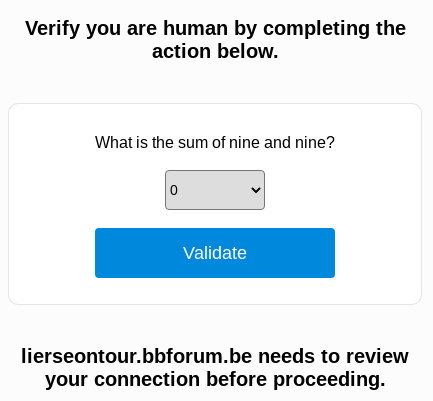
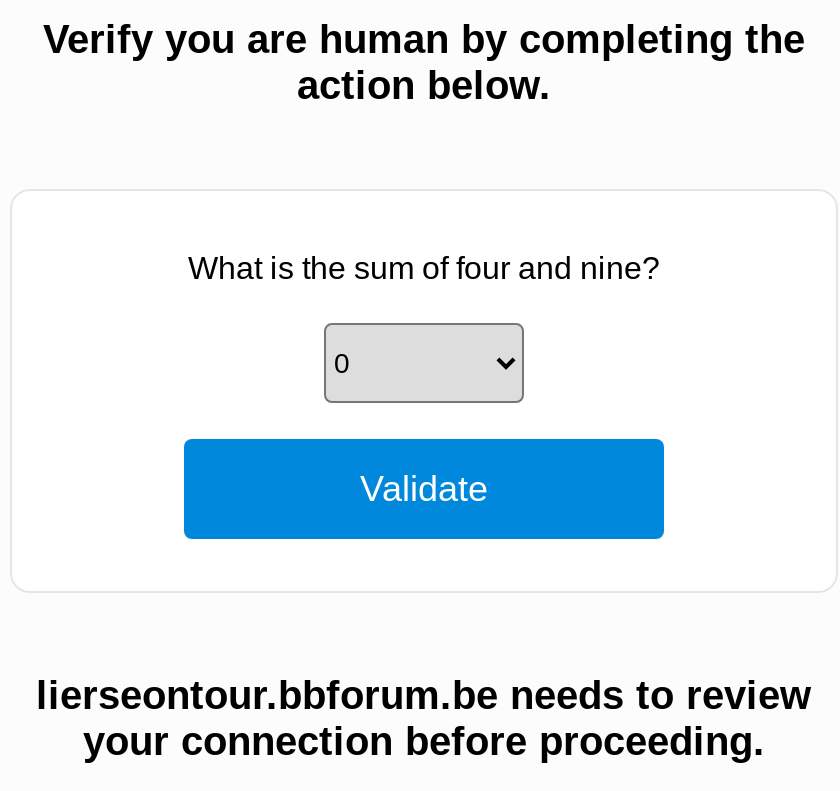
[95,134,335,151] What is the sum of nine and nine? -> [188,251,660,285] What is the sum of four and nine?

